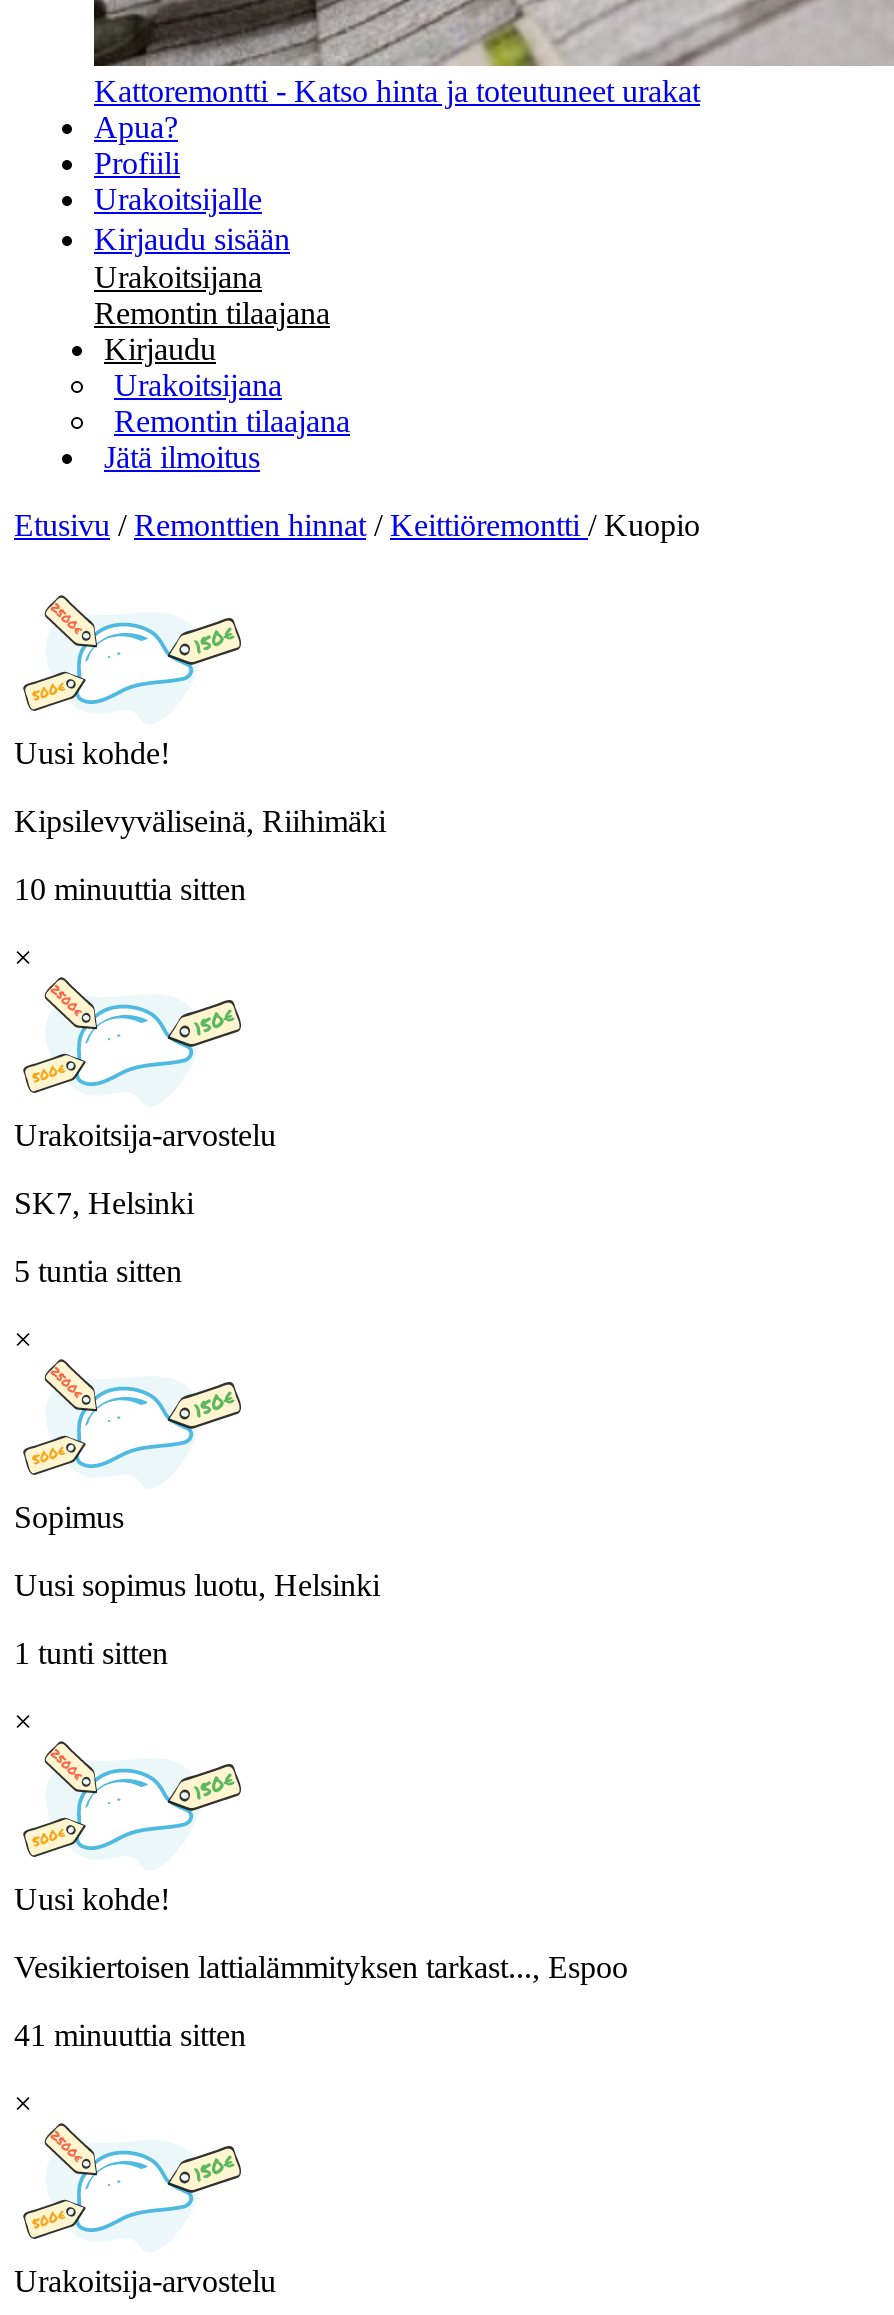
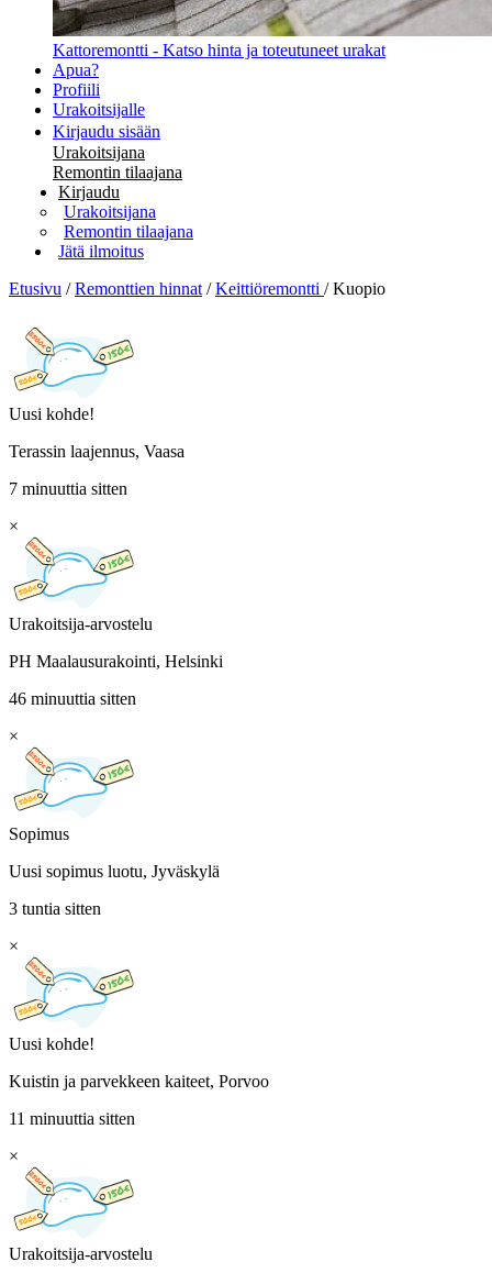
[14,804,386,838] Kipsilevyväliseinä, Riihimäki -> [9,442,185,461] Terassin laajennus, Vaasa
[14,872,246,906] 10 minuuttia sitten -> [9,479,127,498] 7 minuuttia sitten
[14,1186,194,1220] SK7, Helsinki -> [9,652,223,671] PH Maalausurakointi, Helsinki
[14,1254,182,1288] 5 tuntia sitten -> [9,689,136,708] 46 minuuttia sitten
[14,1568,380,1602] Uusi sopimus luotu, Helsinki -> [9,862,220,881] Uusi sopimus luotu, Jyväskylä
[14,1636,168,1670] 1 tunti sitten -> [9,899,101,918] 3 tuntia sitten
[14,1950,628,1984] Vesikiertoisen lattialämmityksen tarkast..., Espoo -> [9,1072,269,1091] Kuistin ja parvekkeen kaiteet, Porvoo
[14,2018,246,2052] 41 minuuttia sitten -> [9,1109,135,1128] 11 minuuttia sitten

